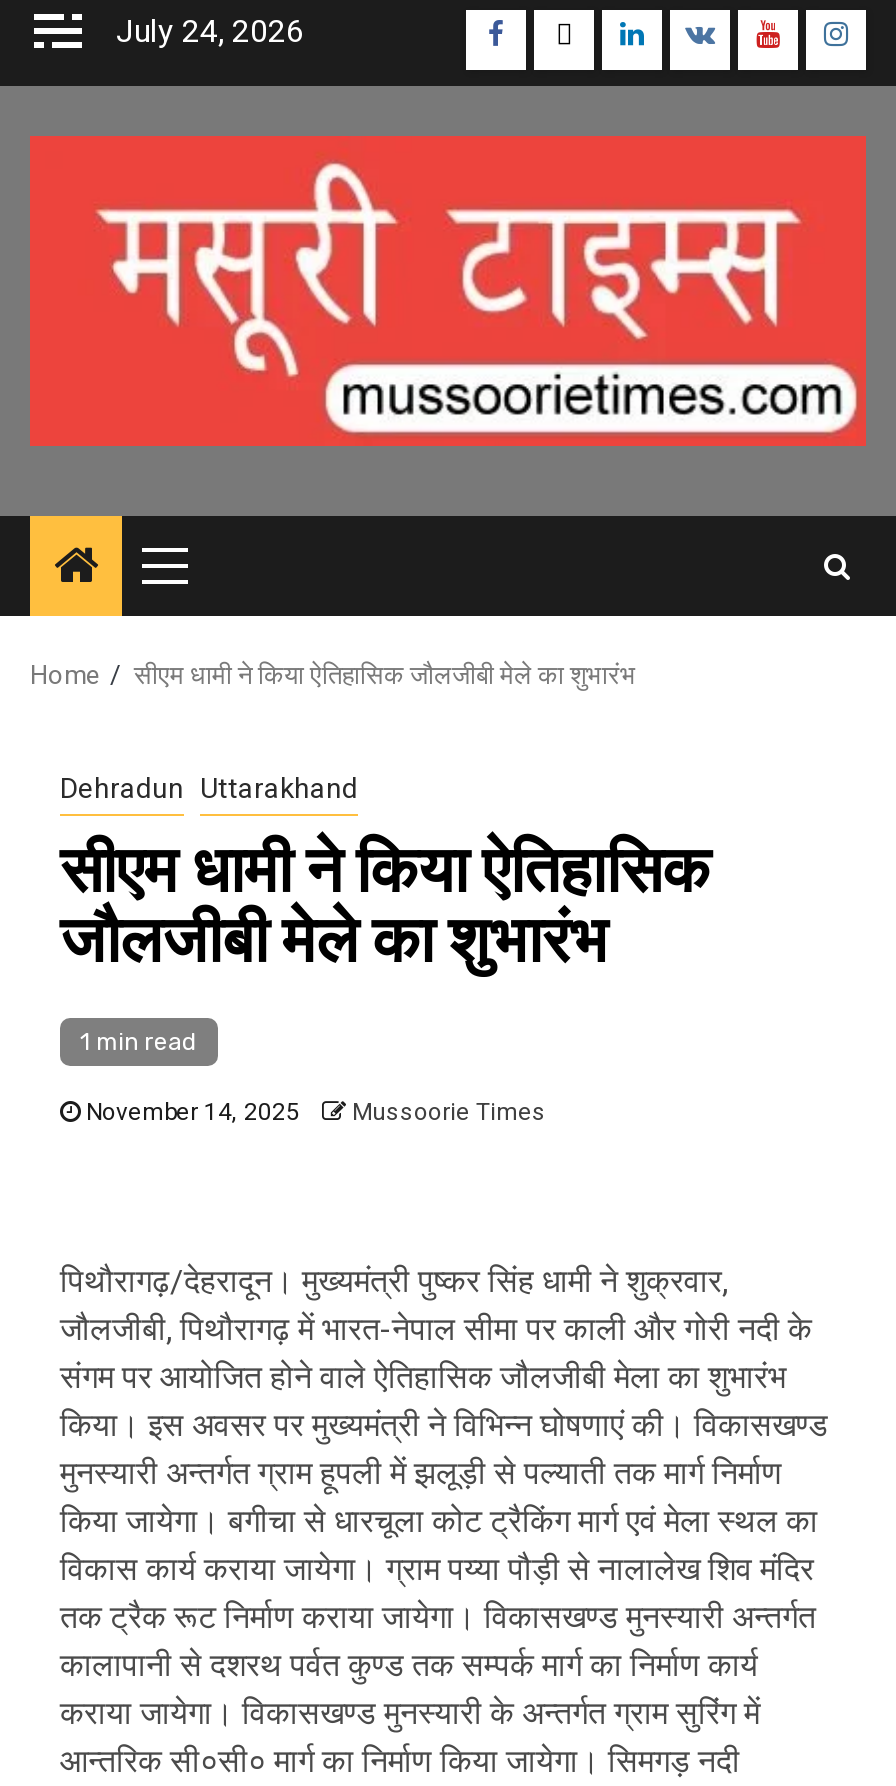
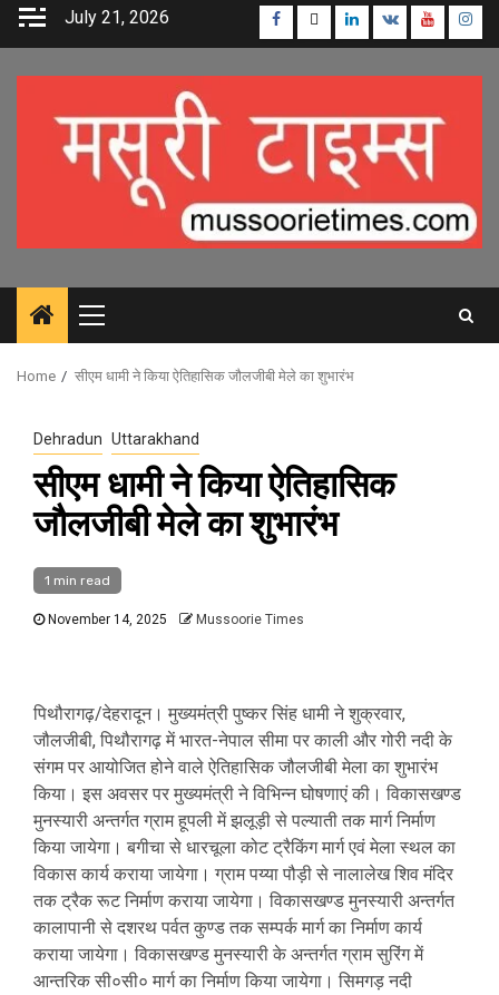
[116,12,304,50] July 24, 2026 -> [65,7,169,28] July 21, 2026

